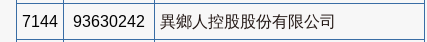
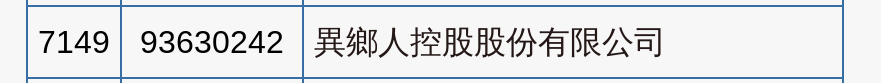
[22,13,336,30] 7144 93630242 異鄉人控股股份有限公司 -> [38,25,666,59] 7149 93630242 異鄉人控股股份有限公司

